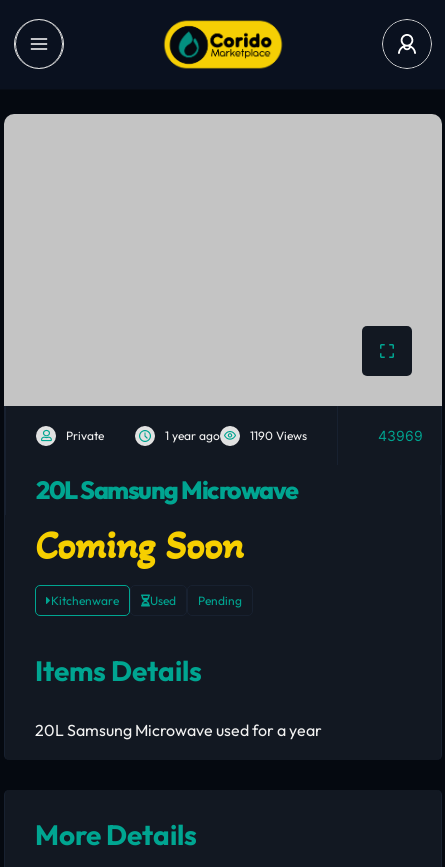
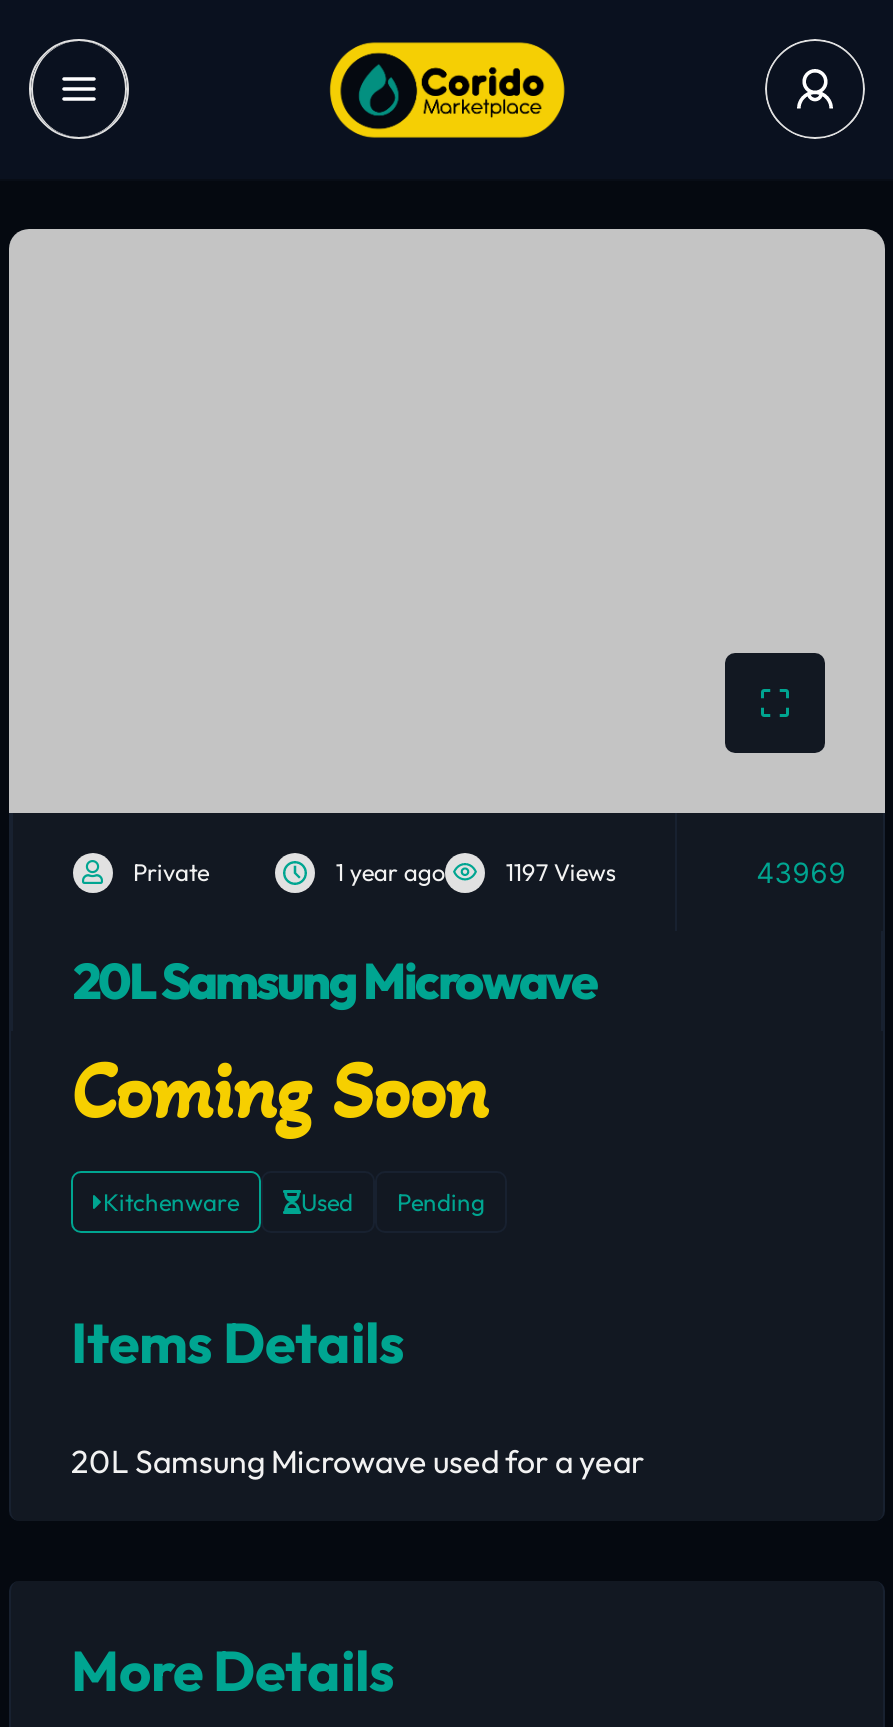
[165,428,307,443] 1 year ago 1190 Views -> [336,857,616,887] 1 year ago 1197 Views

